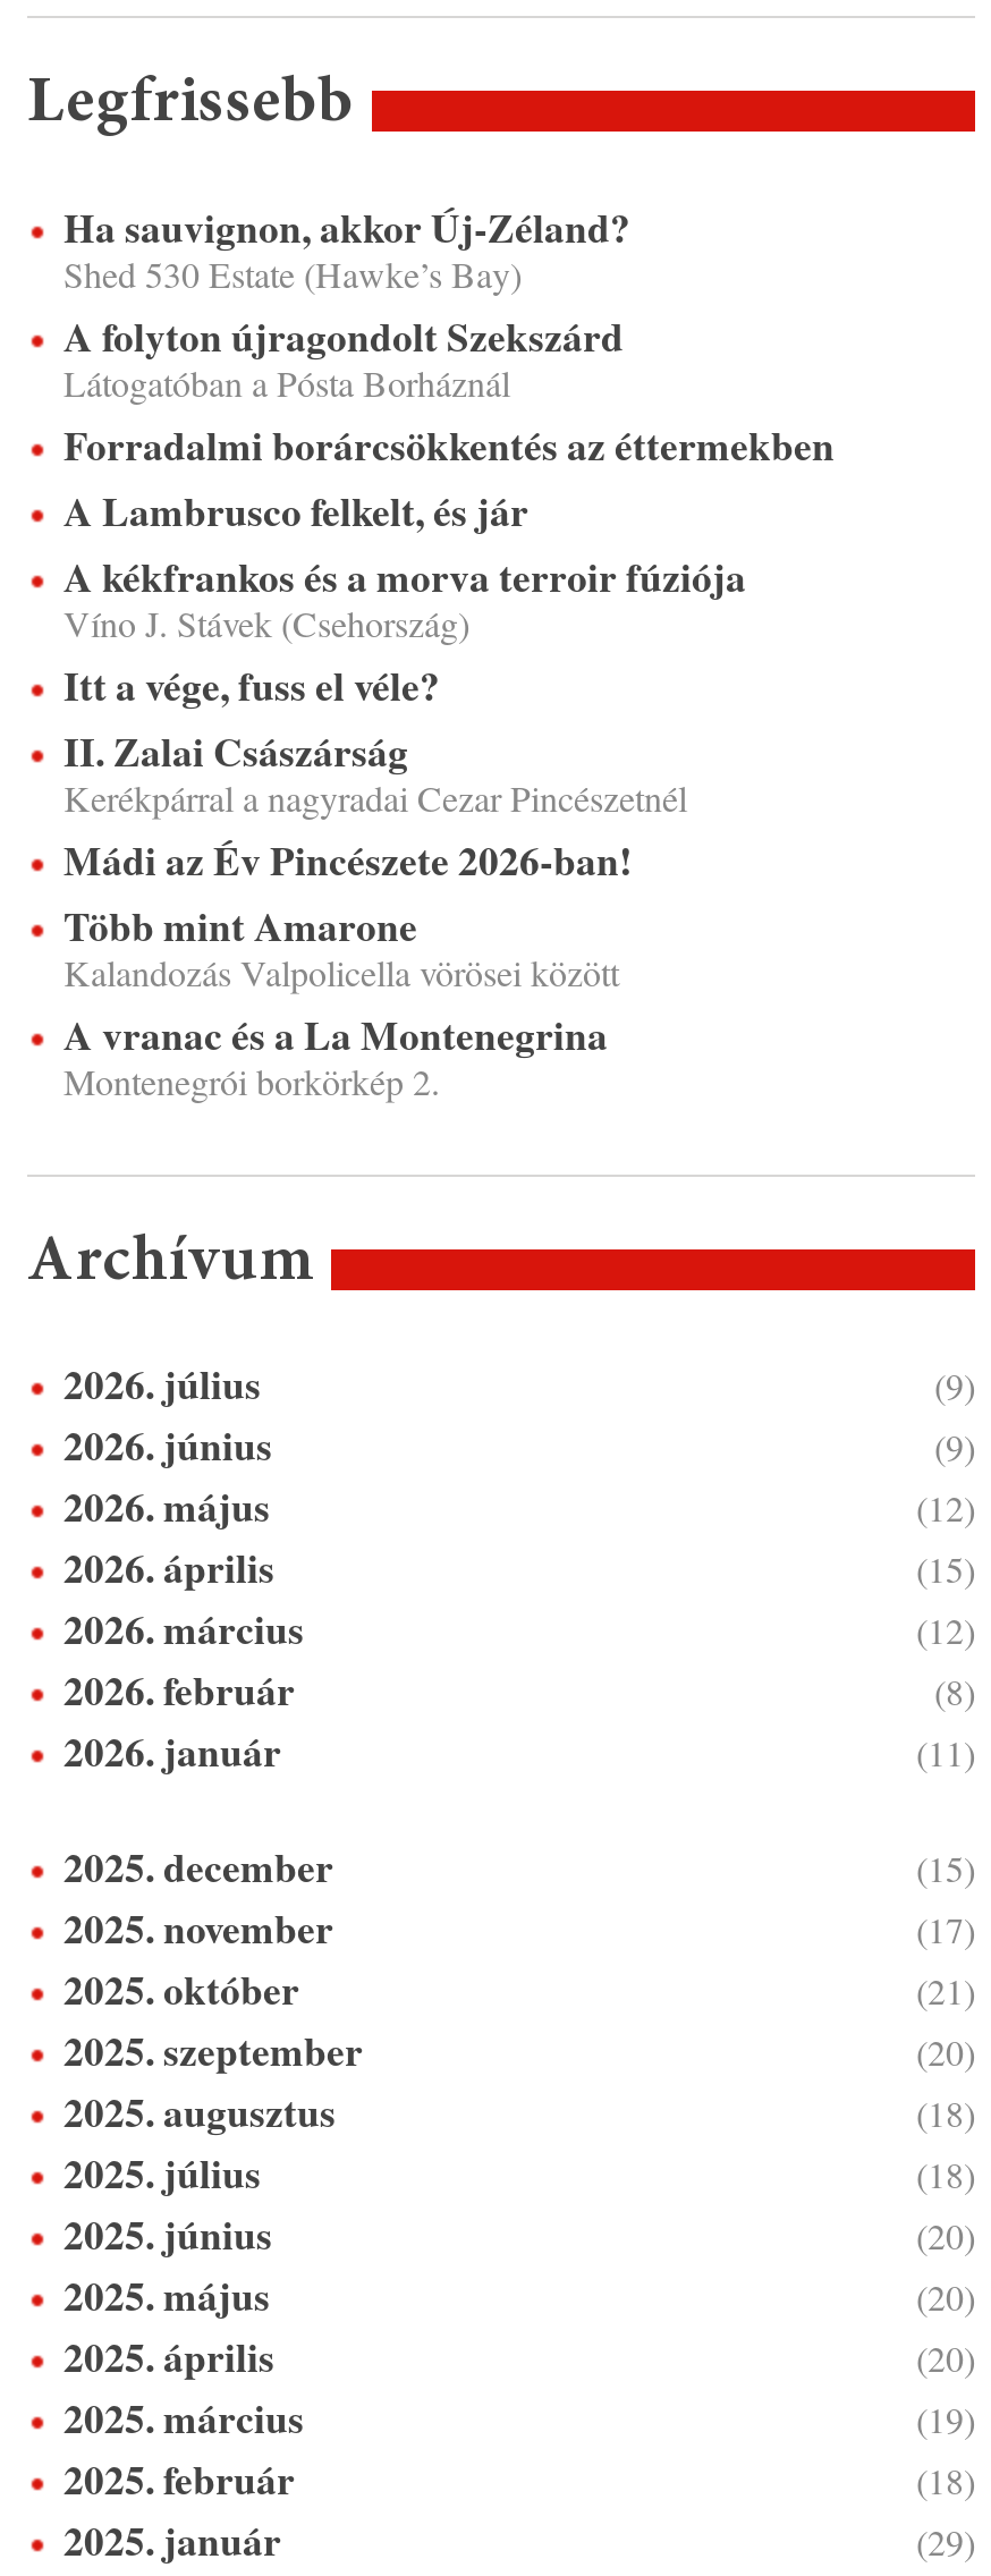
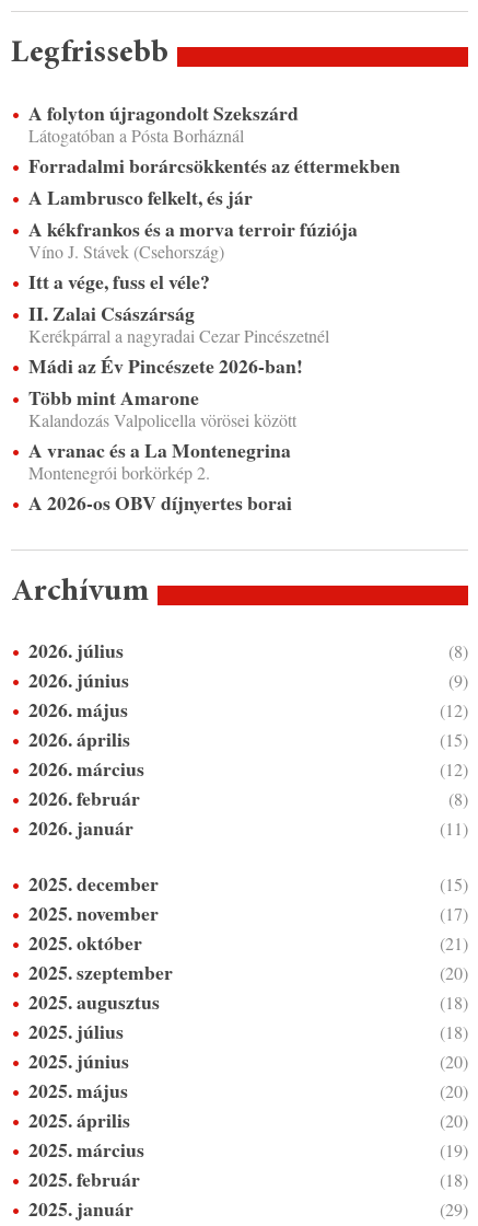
[63,198,630,298] Ha sauvignon, akkor Új-Zéland? | Shed 530 Estate (Hawke’s Bay) -> none
moved [63,307,835,1105] -> [28,99,400,484]: A folyton újragondolt Szekszárd | Látogatóban a Pósta Borháznál | Forradalmi borárcsökkentés az éttermekben | ... | A vranac és a La Montenegrina | Montenegrói borkörkép 2.
none -> [28,488,292,517] A 2026-os OBV díjnyertes borai
[934,1361,975,1409] (9) -> [448,639,468,662] (8)

